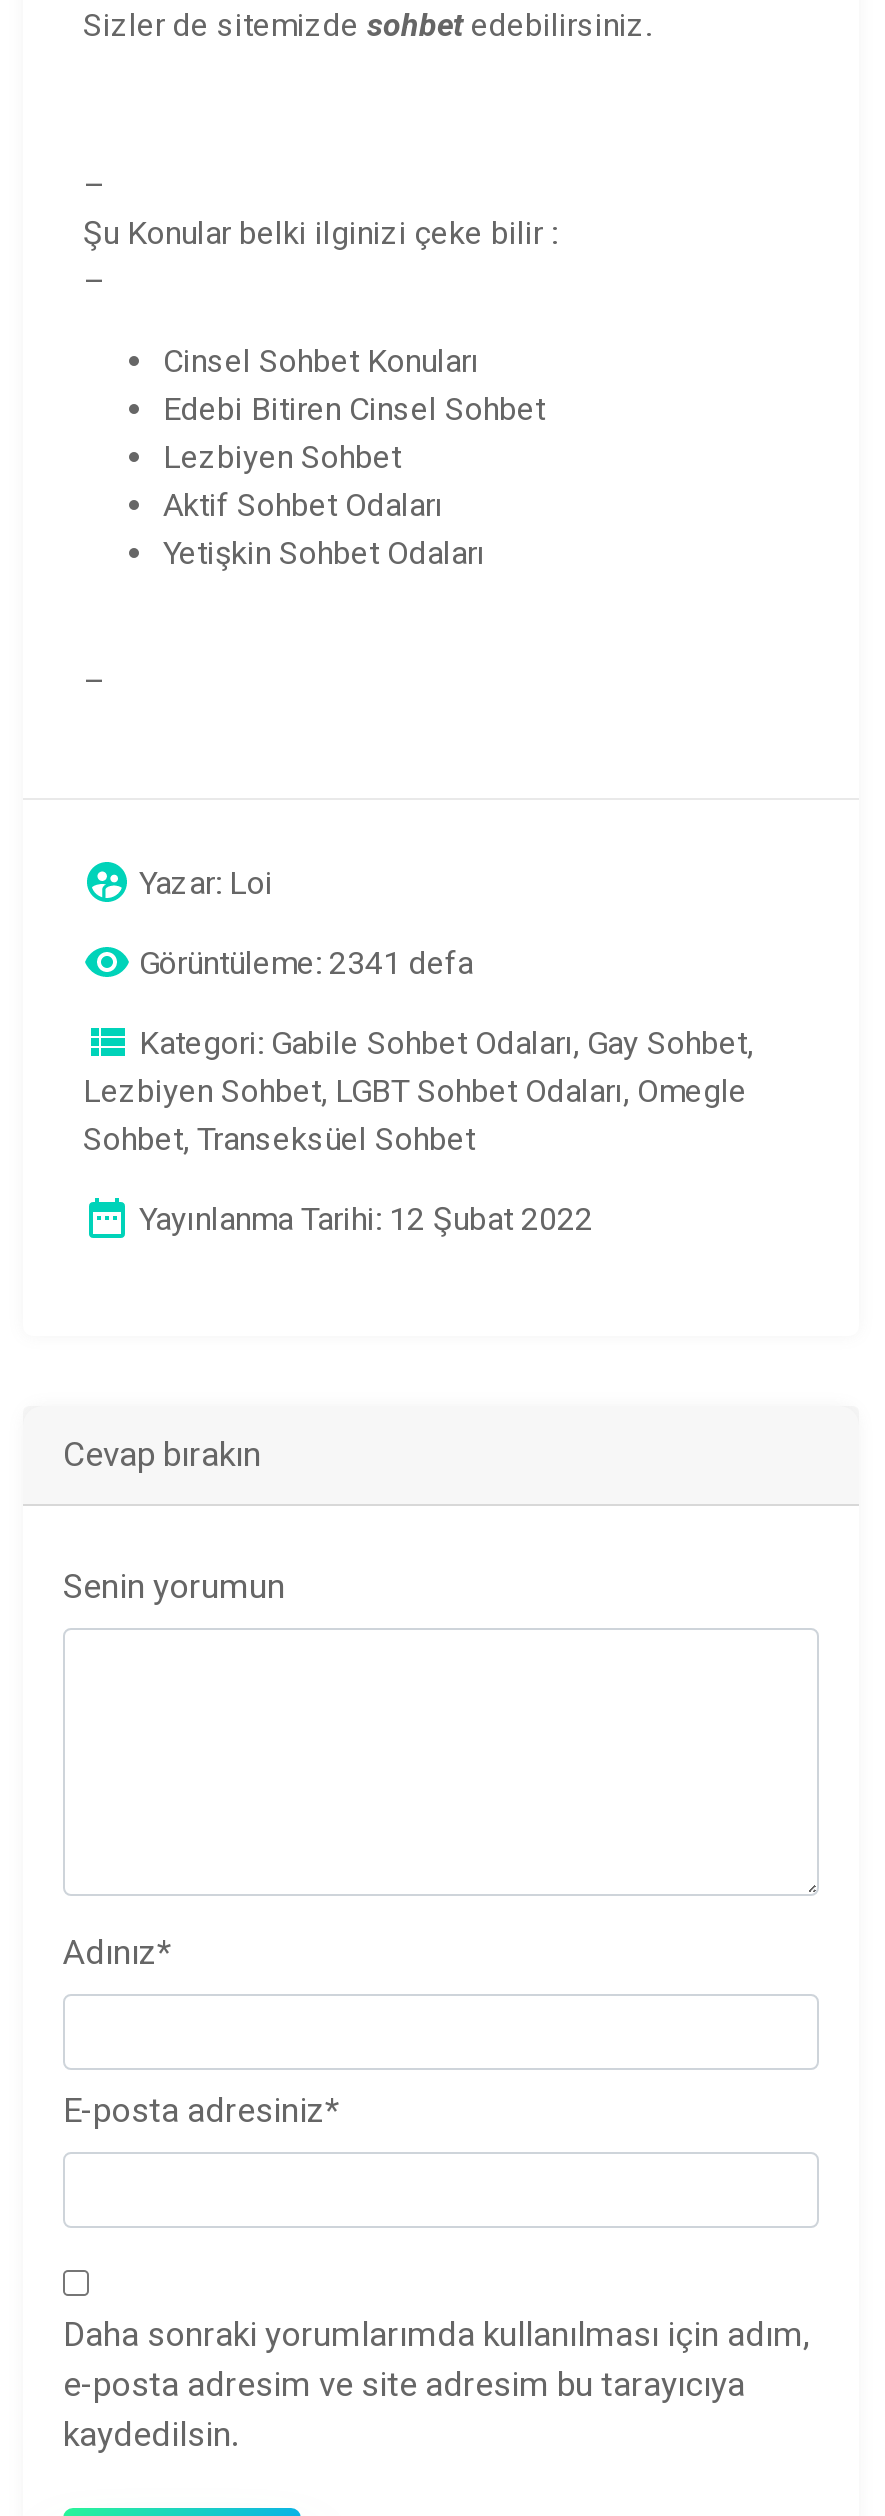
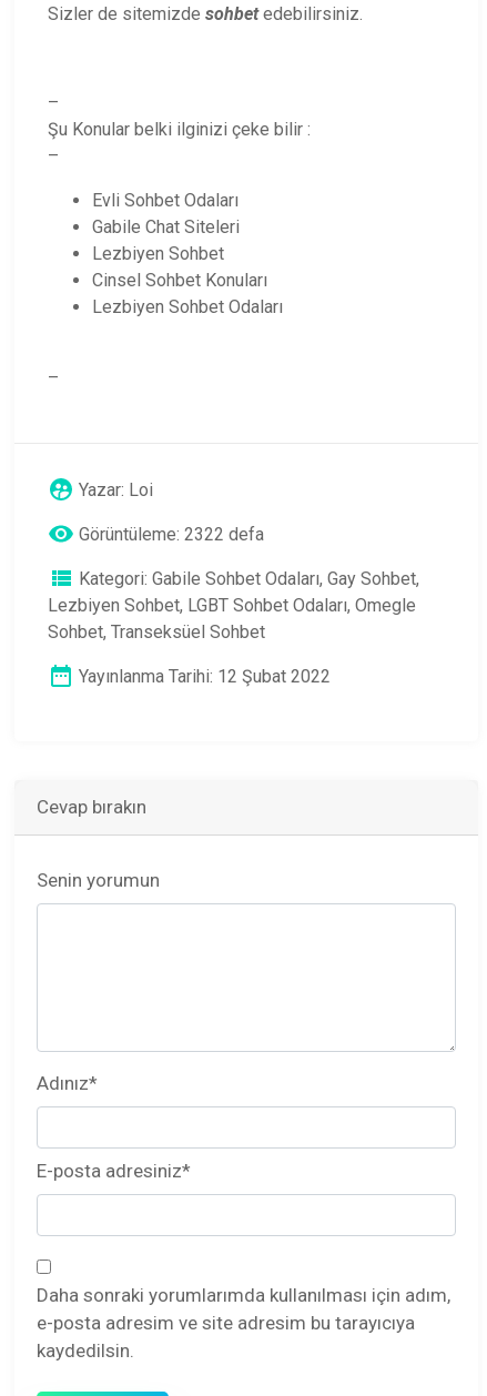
moved [163,342,479,380] -> [92,270,267,291]: Cinsel Sohbet Konuları
[163,390,545,428] Edebi Bitiren Cinsel Sohbet -> [92,190,240,237] Evli Sohbet Odaları | Gabile Chat Siteleri
[163,486,443,524] Aktif Sohbet Odaları -> none
[163,534,485,572] Yetişkin Sohbet Odaları -> [92,296,283,317] Lezbiyen Sohbet Odaları
[131,944,473,982] Görüntüleme: 2341 defa -> [74,524,264,545] Görüntüleme: 2322 defa

